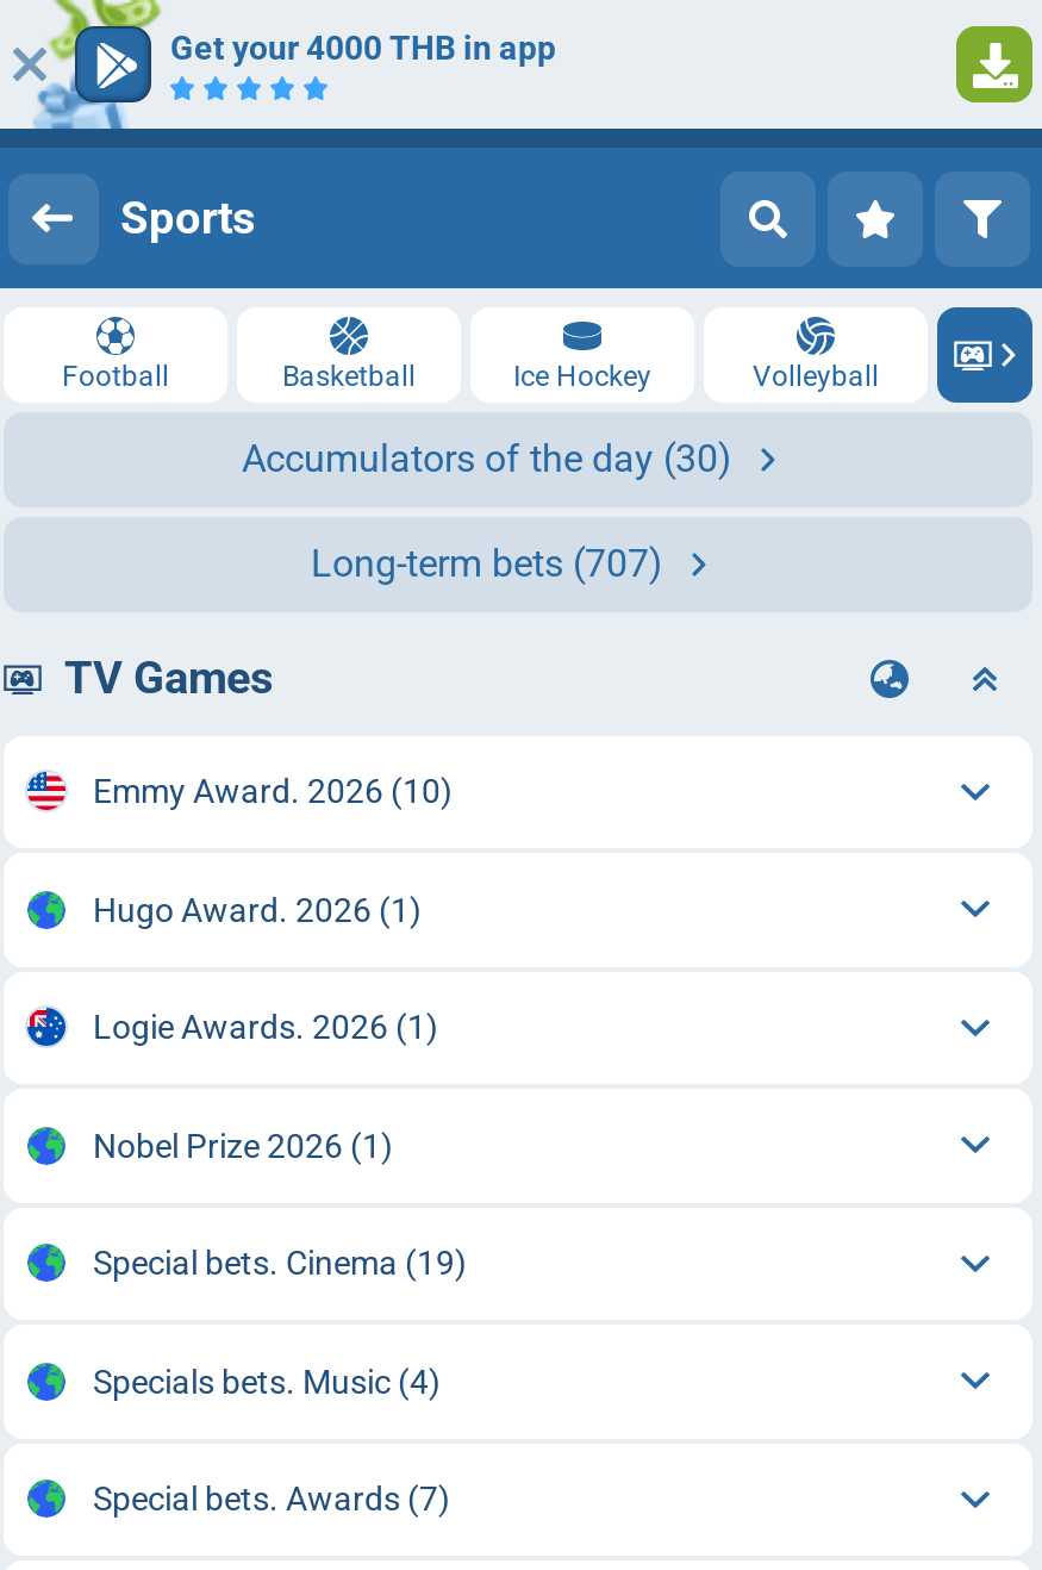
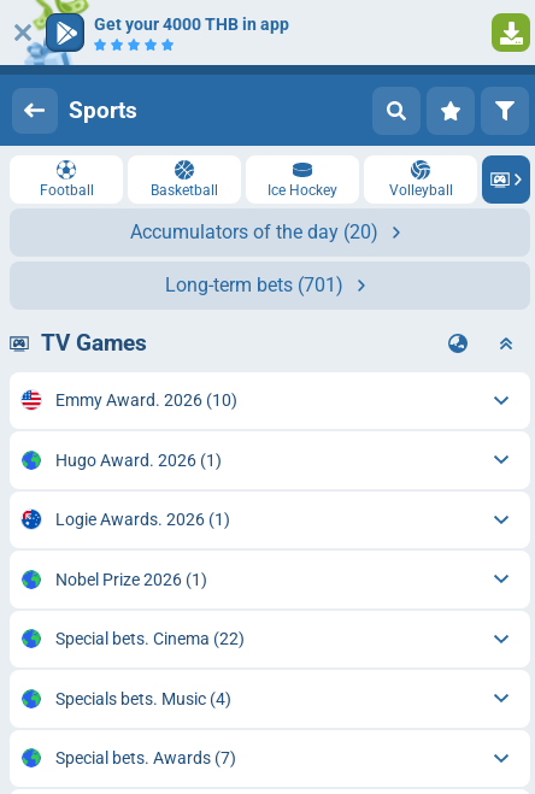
[242,436,732,481] Accumulators of the day (30) -> [130,220,378,243] Accumulators of the day (20)
[311,541,663,586] Long-term bets (707) -> [165,274,343,296] Long-term bets (701)
[93,1244,467,1282] Special bets. Cinema (19) -> [55,629,244,648] Special bets. Cinema (22)

